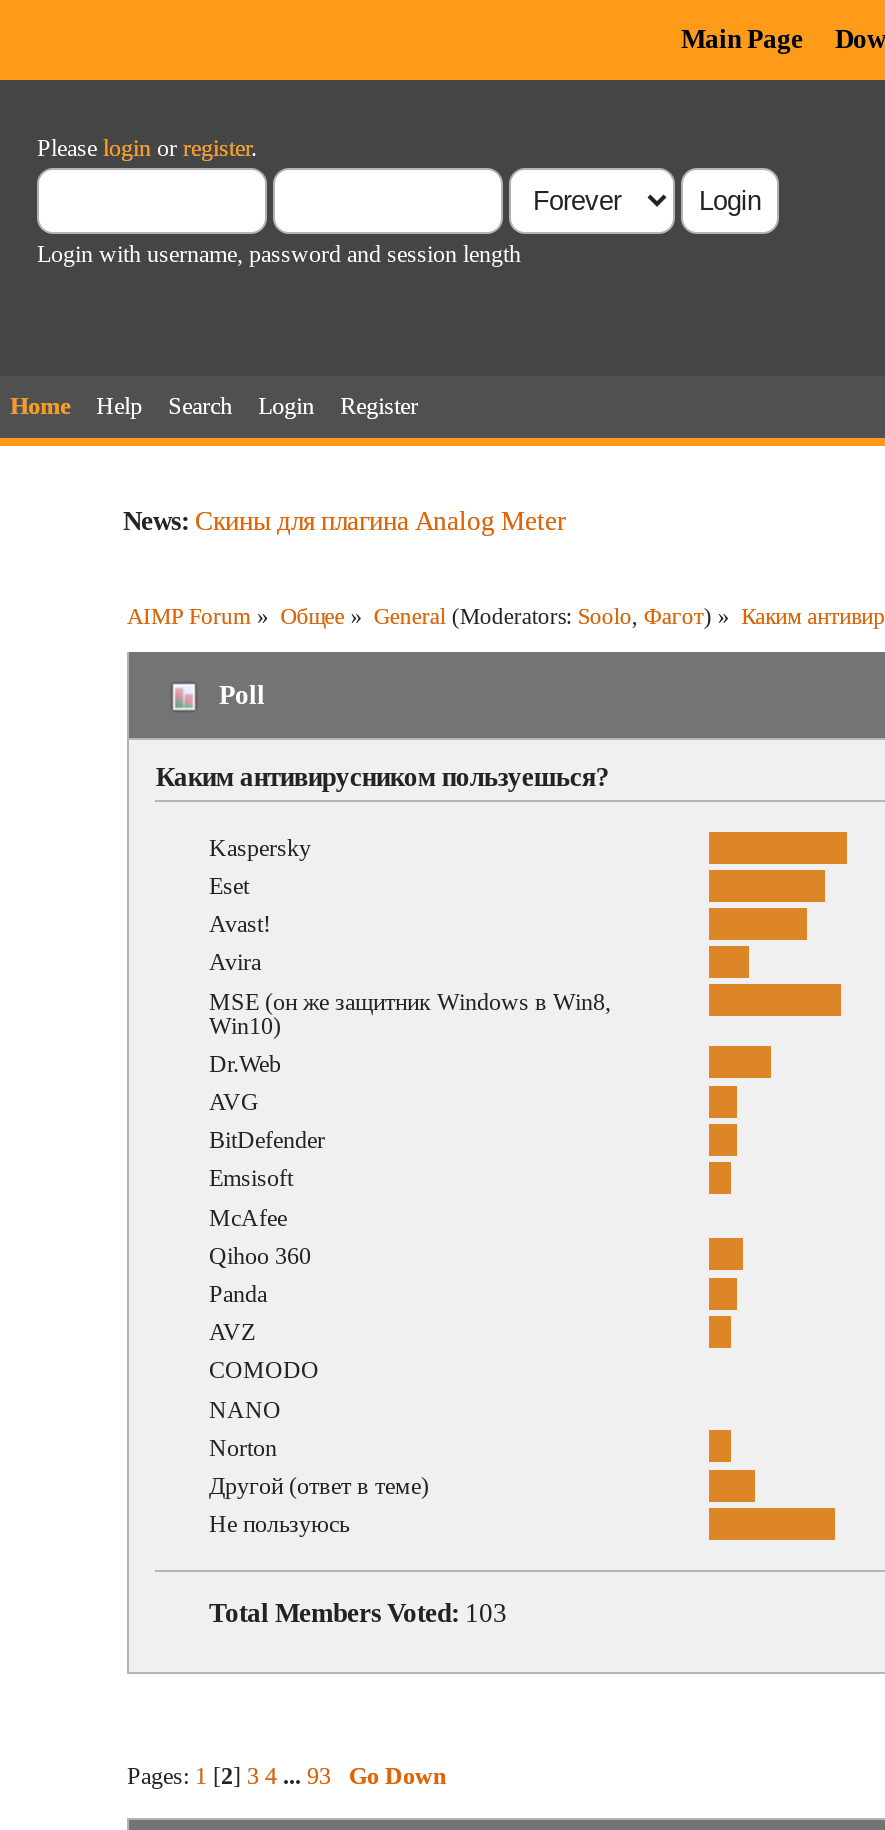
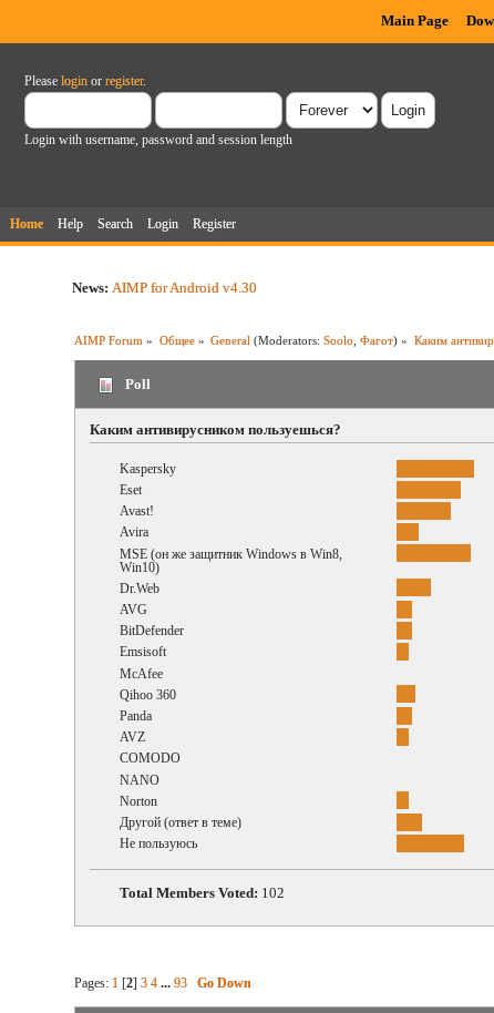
[123,506,565,536] News: Скины для плагина Analog Meter -> [72,279,257,296] News: AIMP for Android v4.30
[209,1599,507,1629] Total Members Voted: 103 -> [120,885,285,902] Total Members Voted: 102

